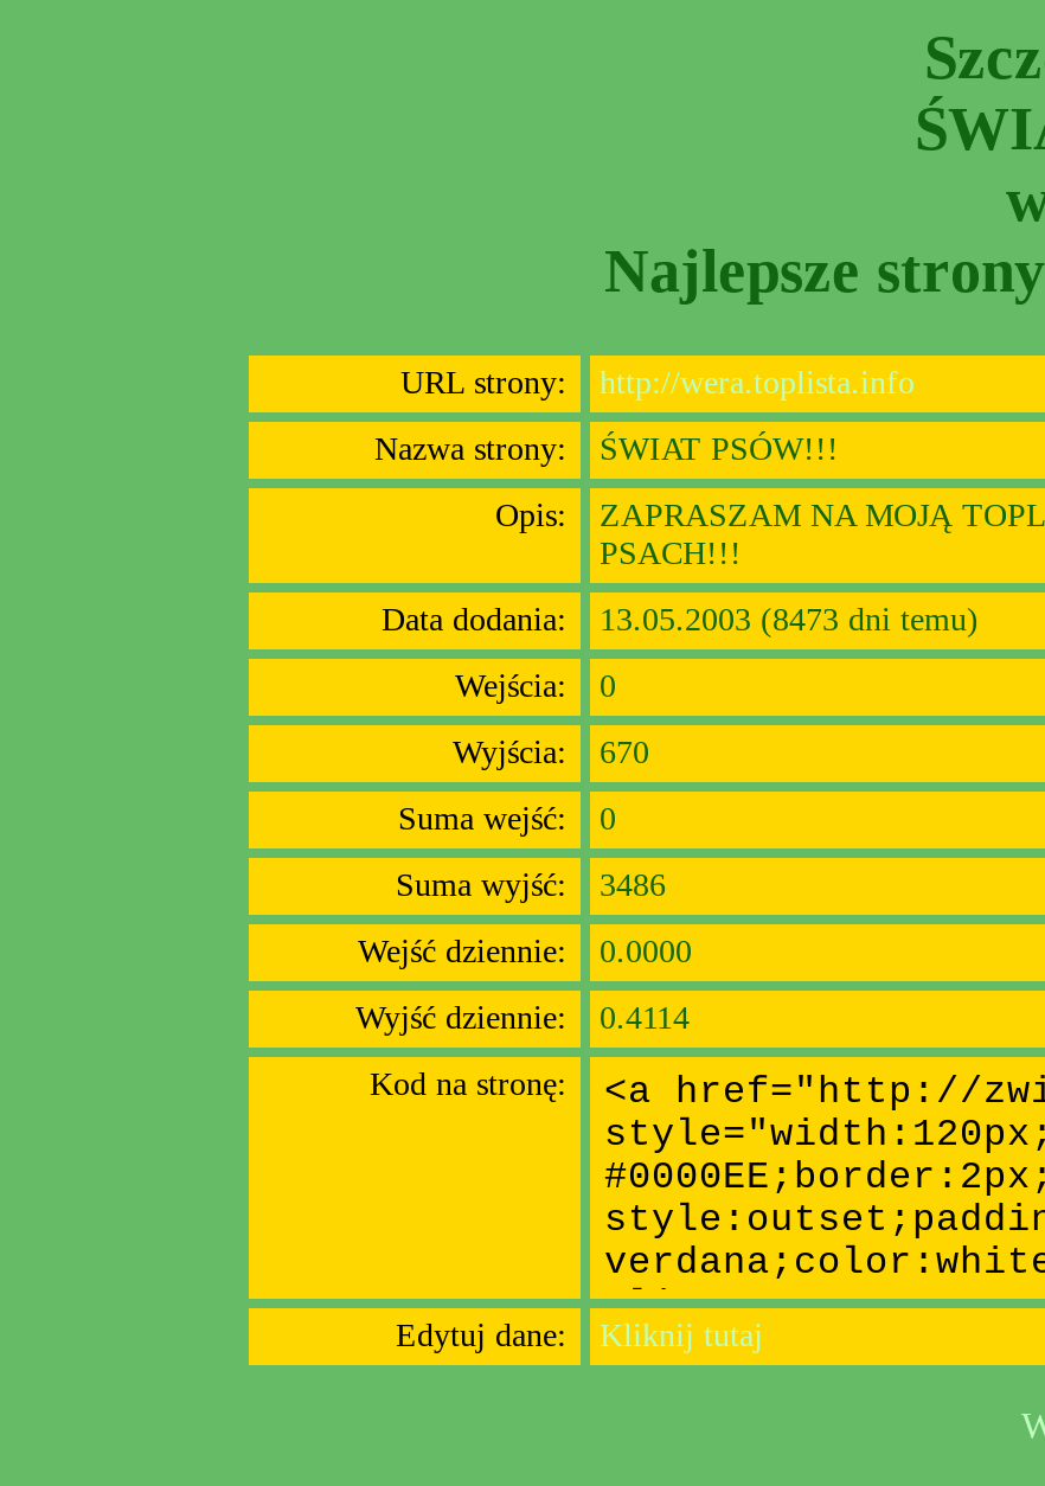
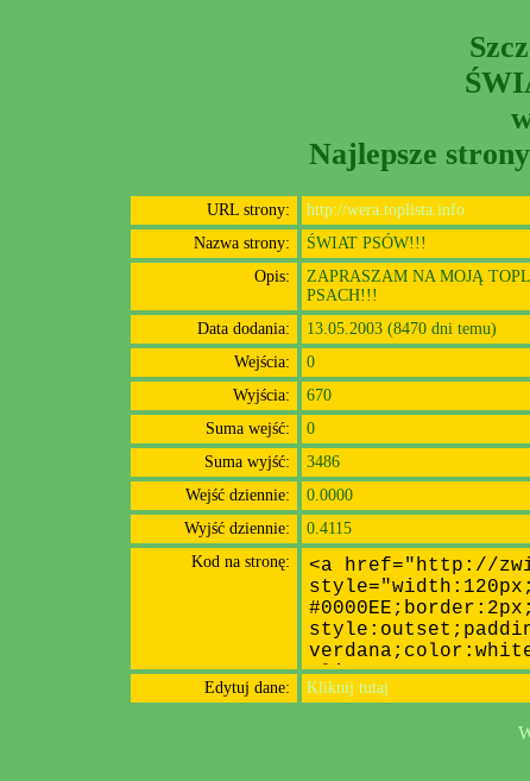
[382,602,979,637] Data dodania: 13.05.2003 (8473 dni temu) -> [197,320,497,337] Data dodania: 13.05.2003 (8470 dni temu)
[355,1000,690,1035] Wyjść dziennie: 0.4114 -> [184,519,352,537] Wyjść dziennie: 0.4115

